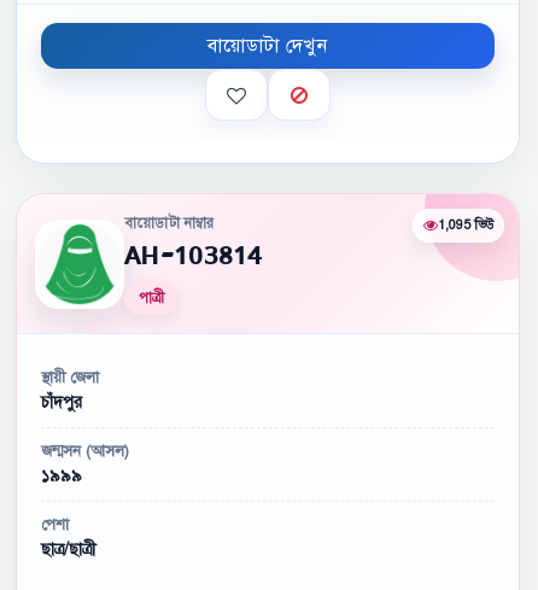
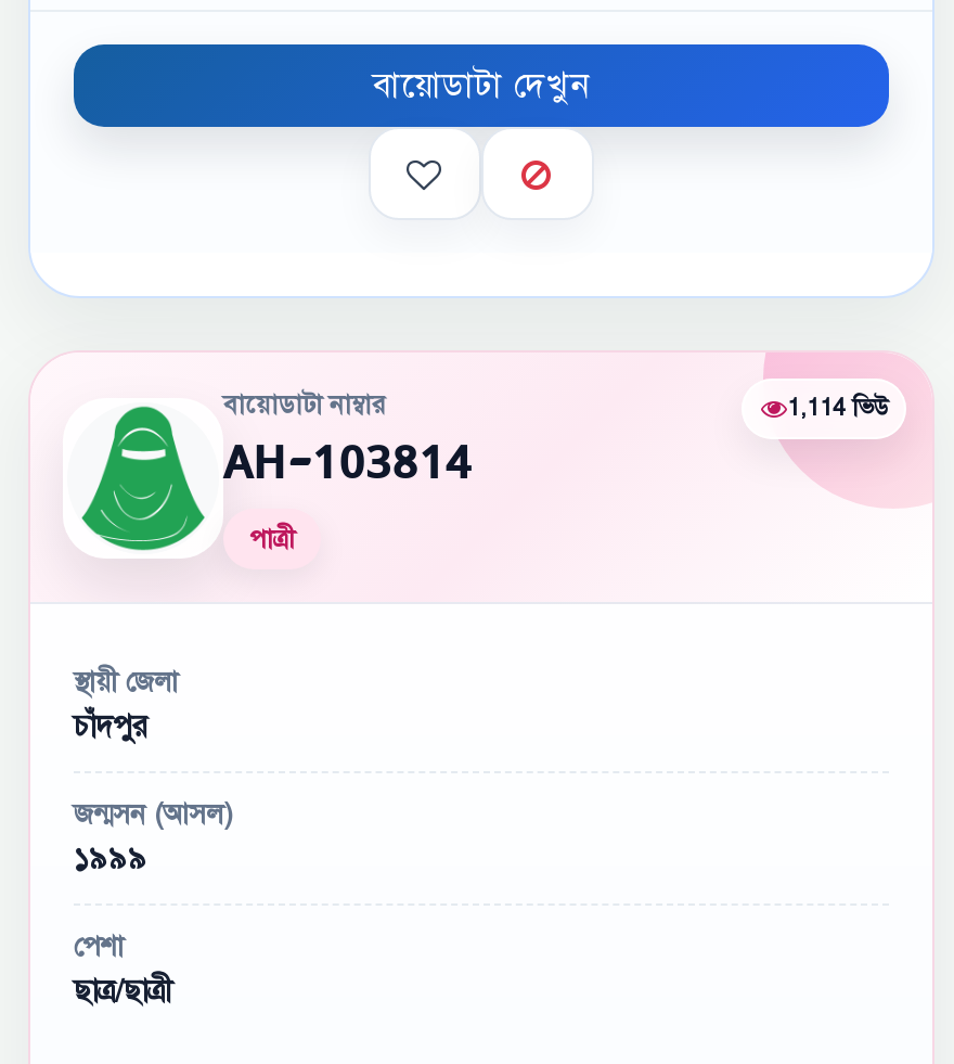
[438,217,493,233] 1,095 ভিউ -> [787,394,887,422] 1,114 ভিউ

